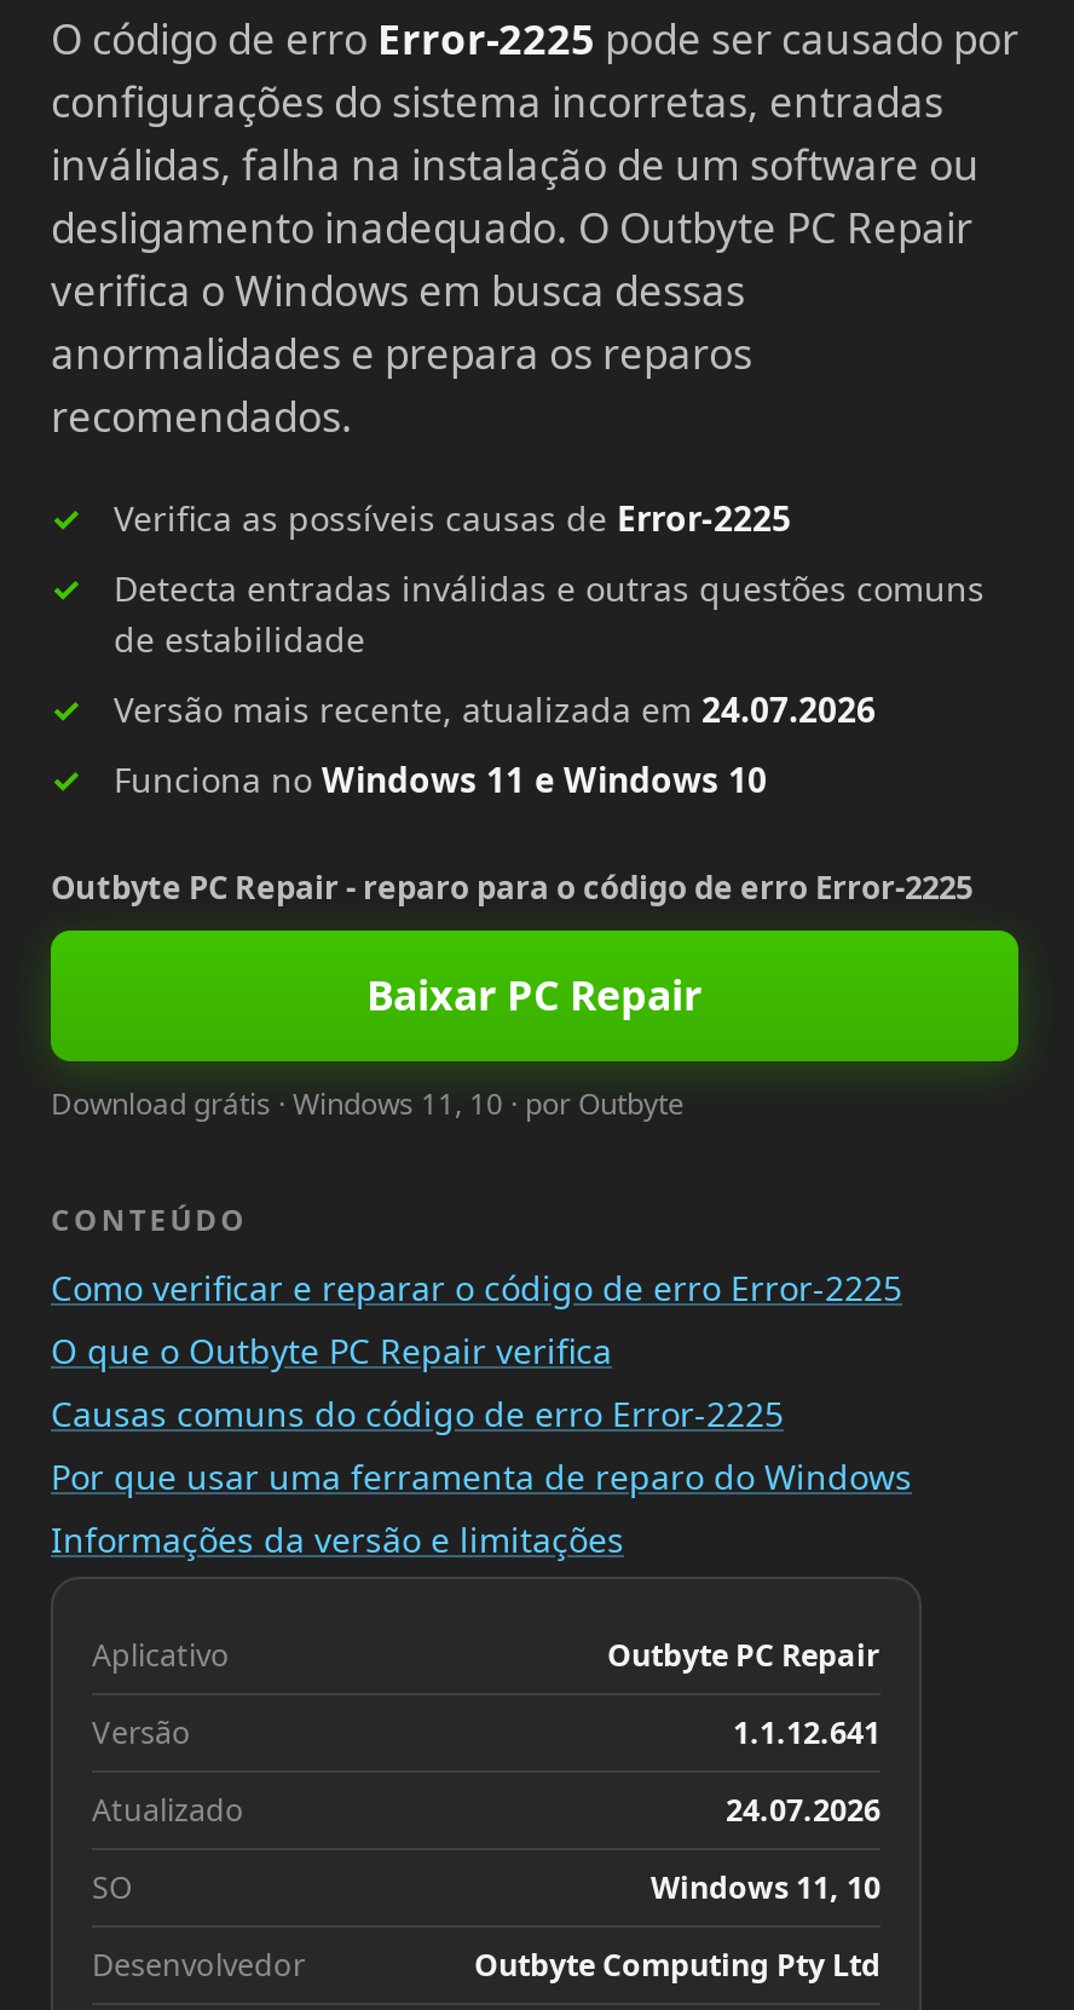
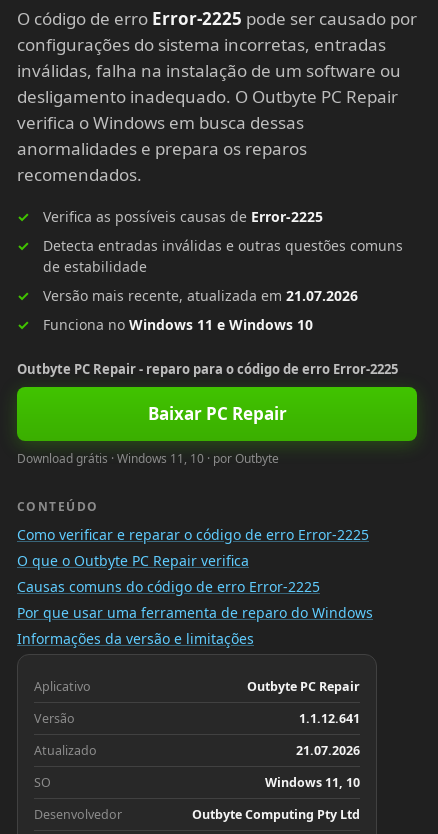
[114,686,876,732] Versão mais recente, atualizada em 24.07.2026 -> [43,286,358,305] Versão mais recente, atualizada em 21.07.2026
[726,1790,880,1831] 24.07.2026 -> [296,742,360,759] 21.07.2026

